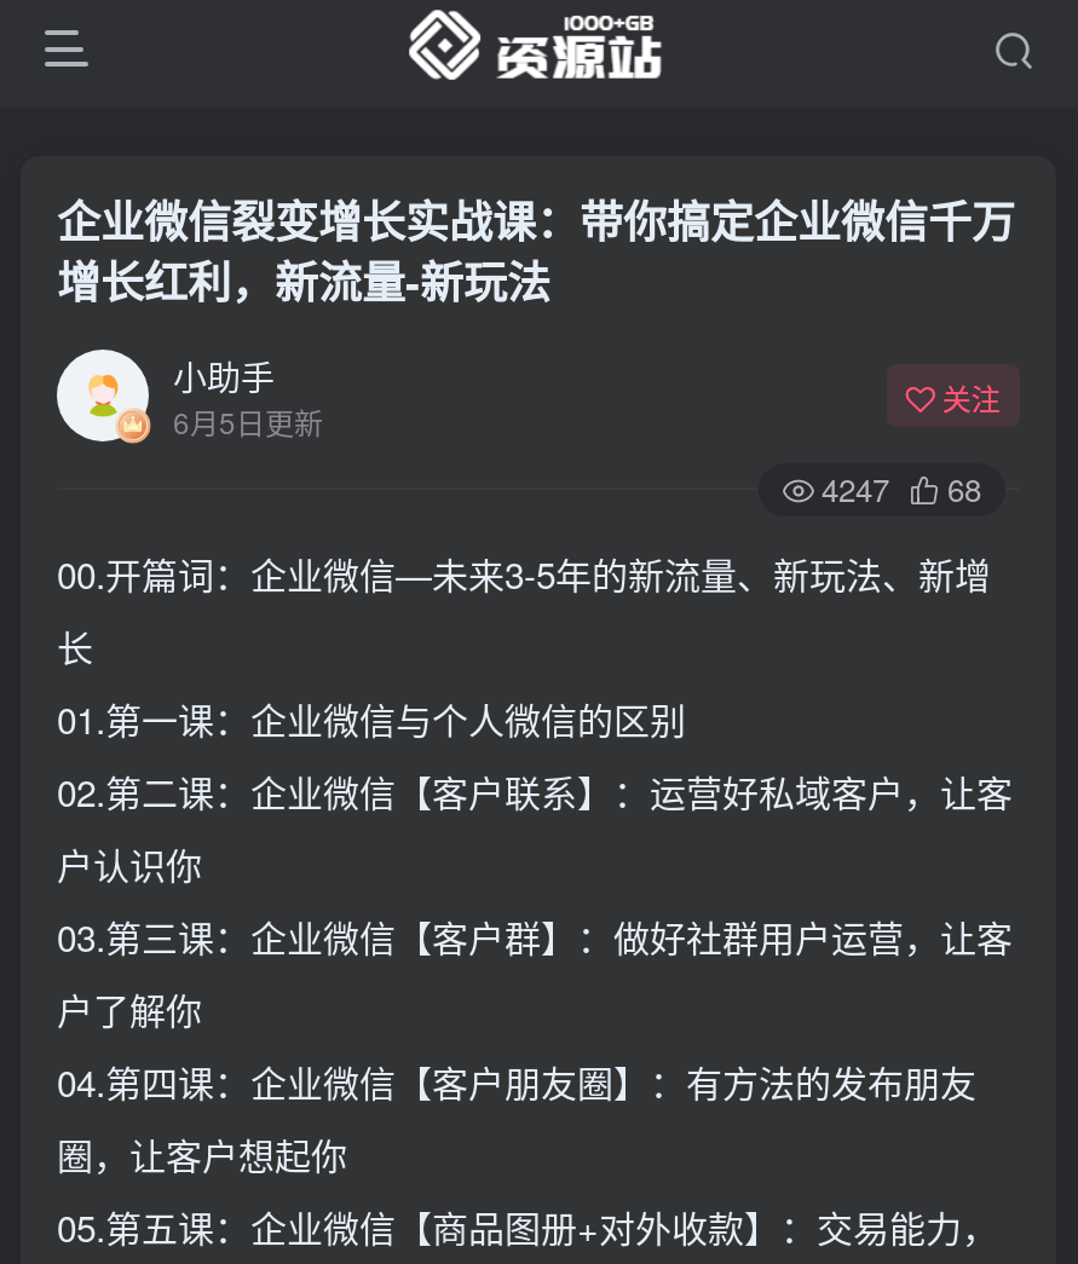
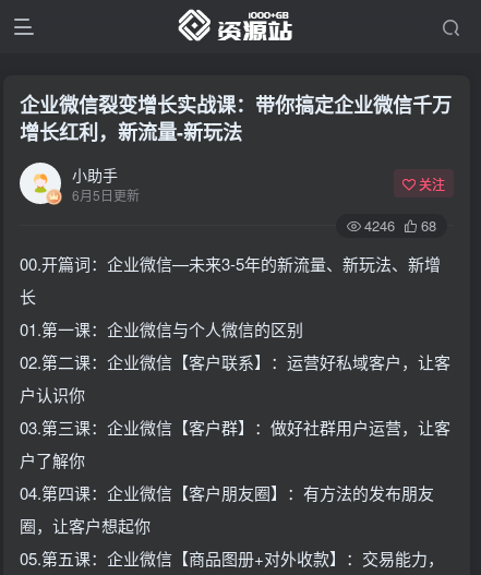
[822,466,981,512] 4247 68 -> [364,215,436,236] 4246 68

